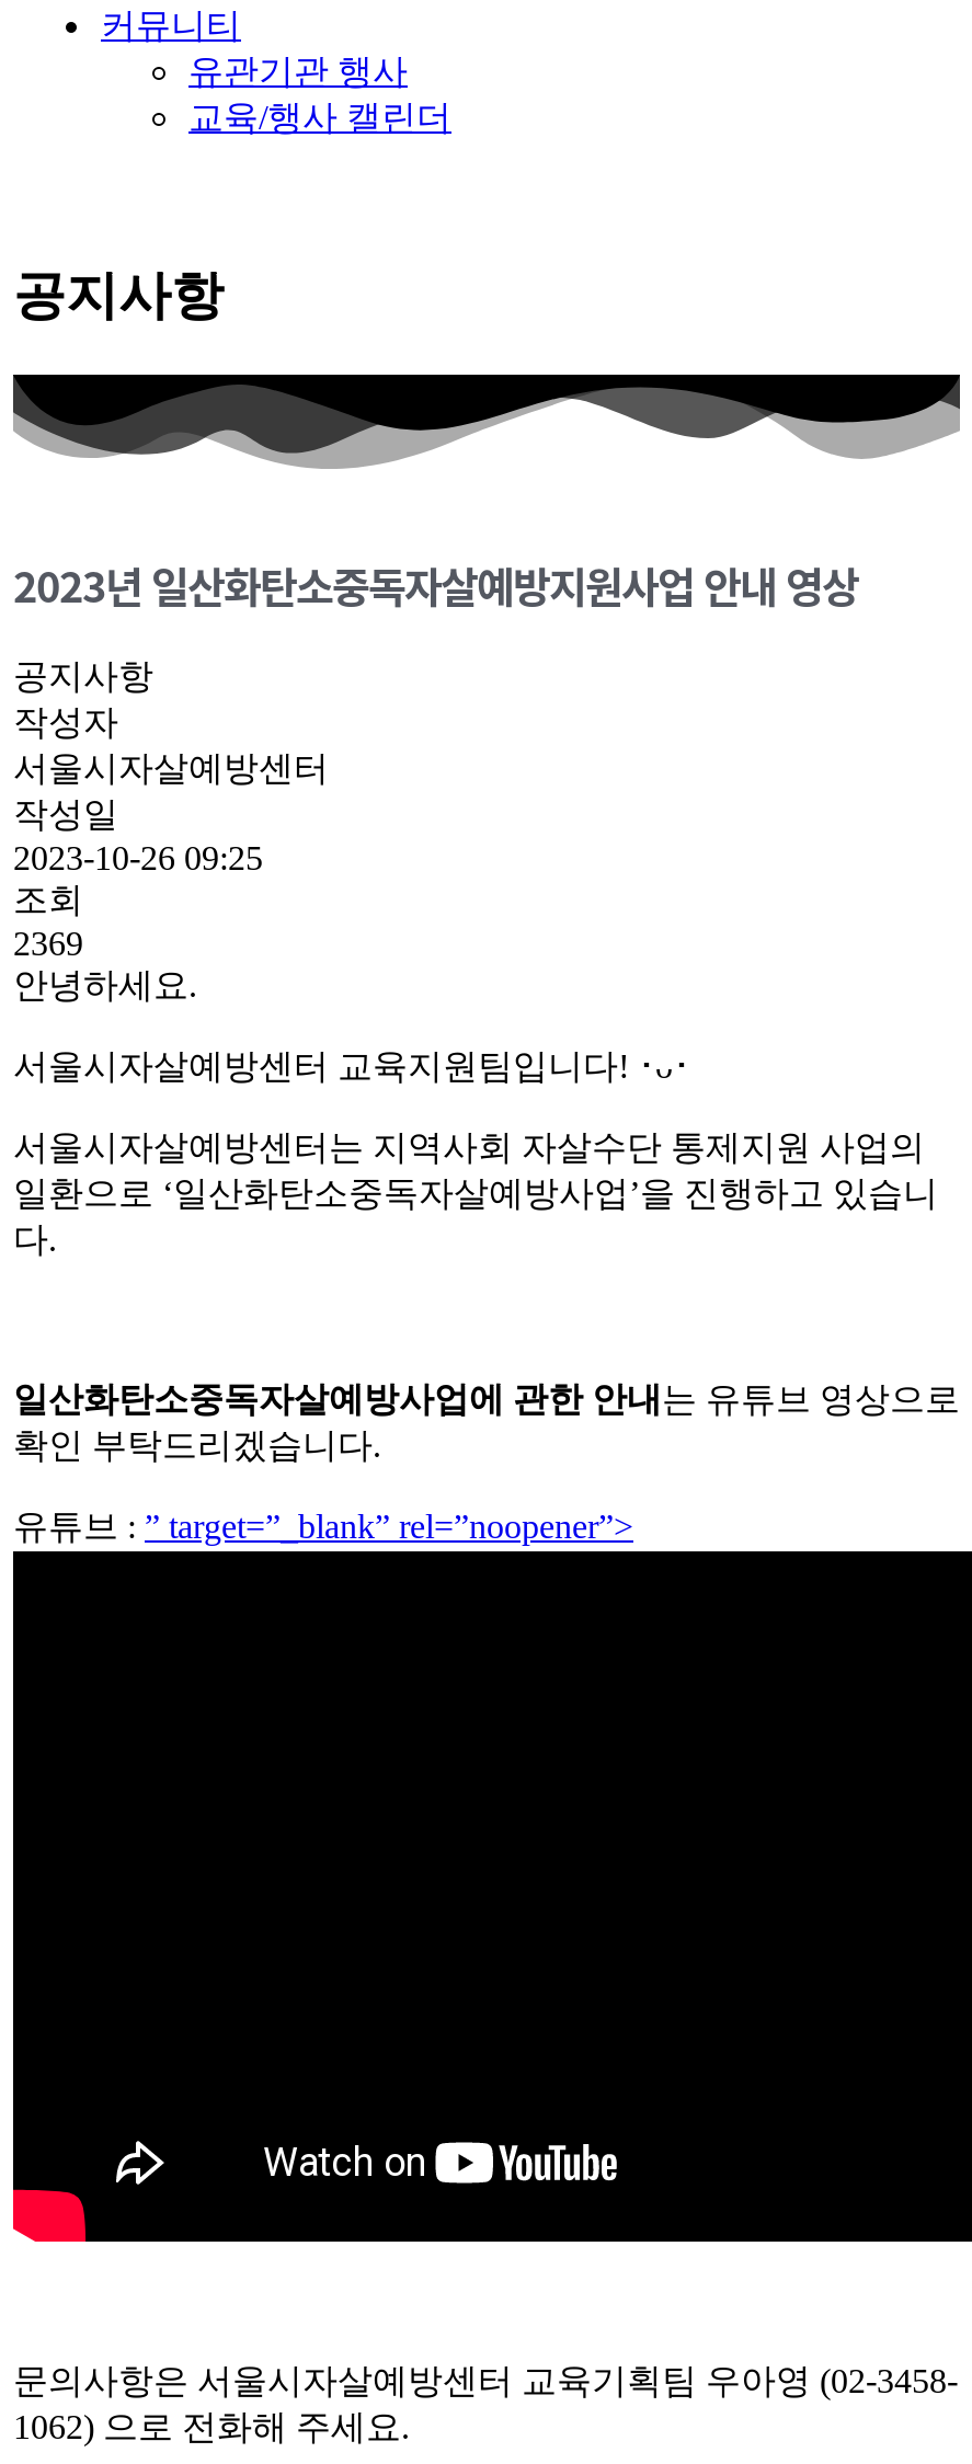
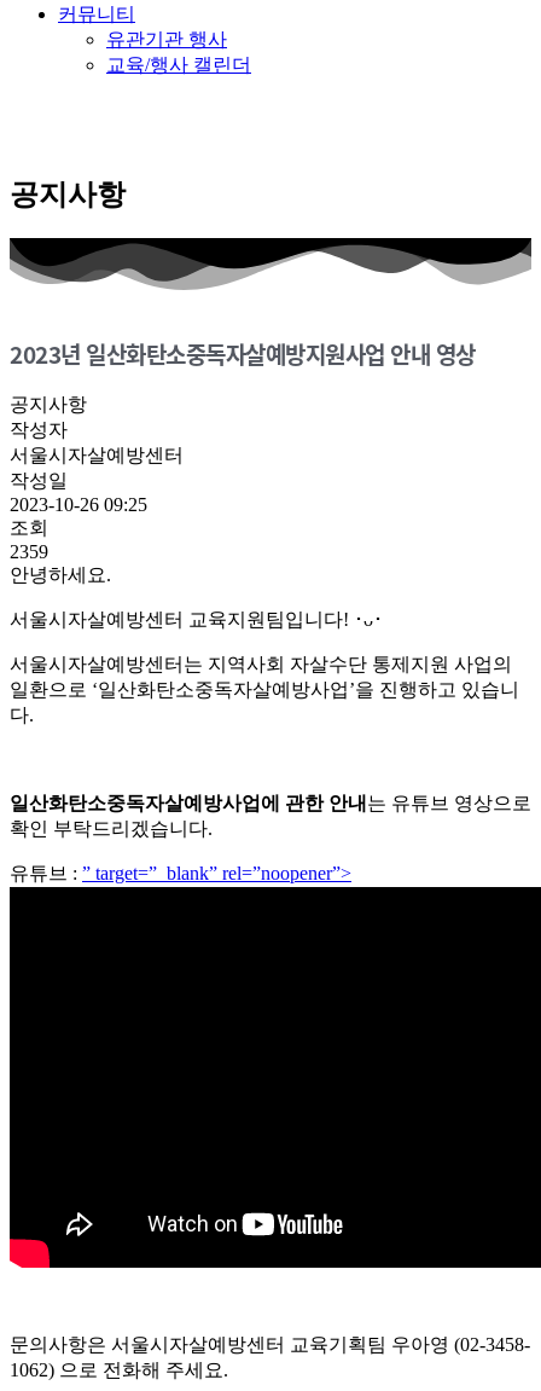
[13,925,83,962] 2369 -> [10,541,48,562] 2359

